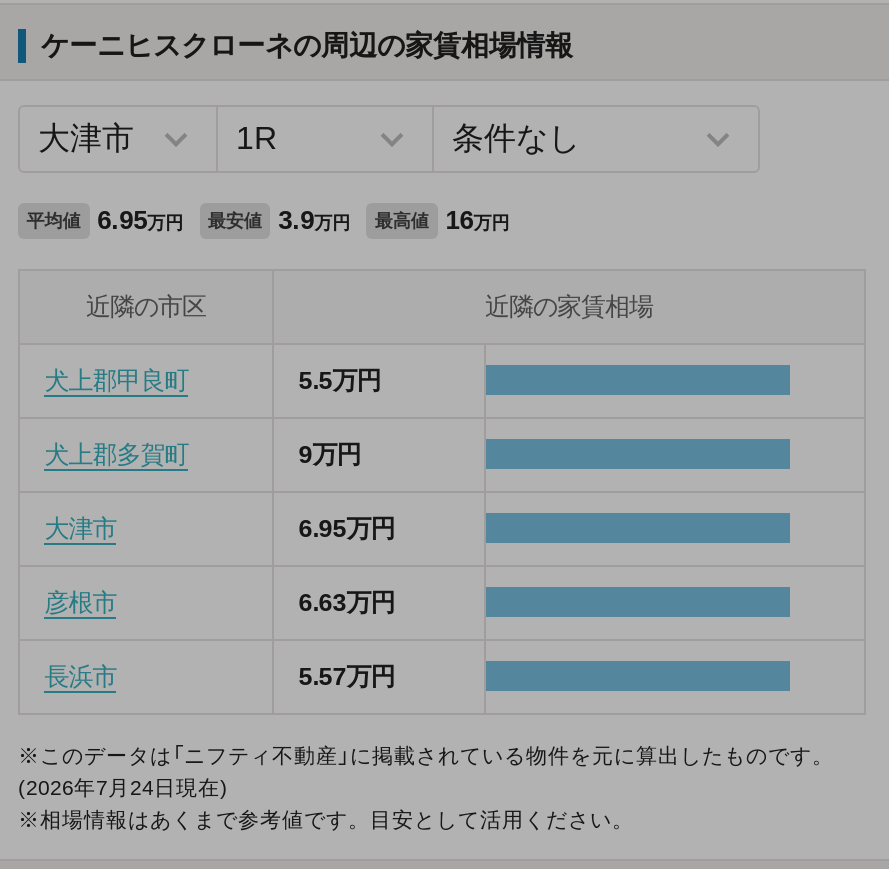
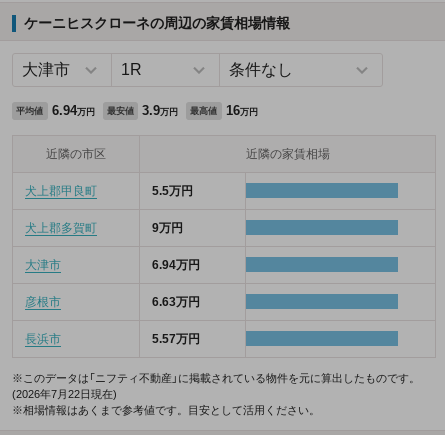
[27,206,509,236] 平均値 6.95万円 最安値 3.9万円 最高値 16万円 -> [16,103,258,118] 平均値 6.94万円 最安値 3.9万円 最高値 16万円
[298,516,394,544] 6.95万円 -> [152,258,200,272] 6.94万円
[18,776,228,800] (2026年7月24日現在) -> [12,388,117,400] (2026年7月22日現在)

